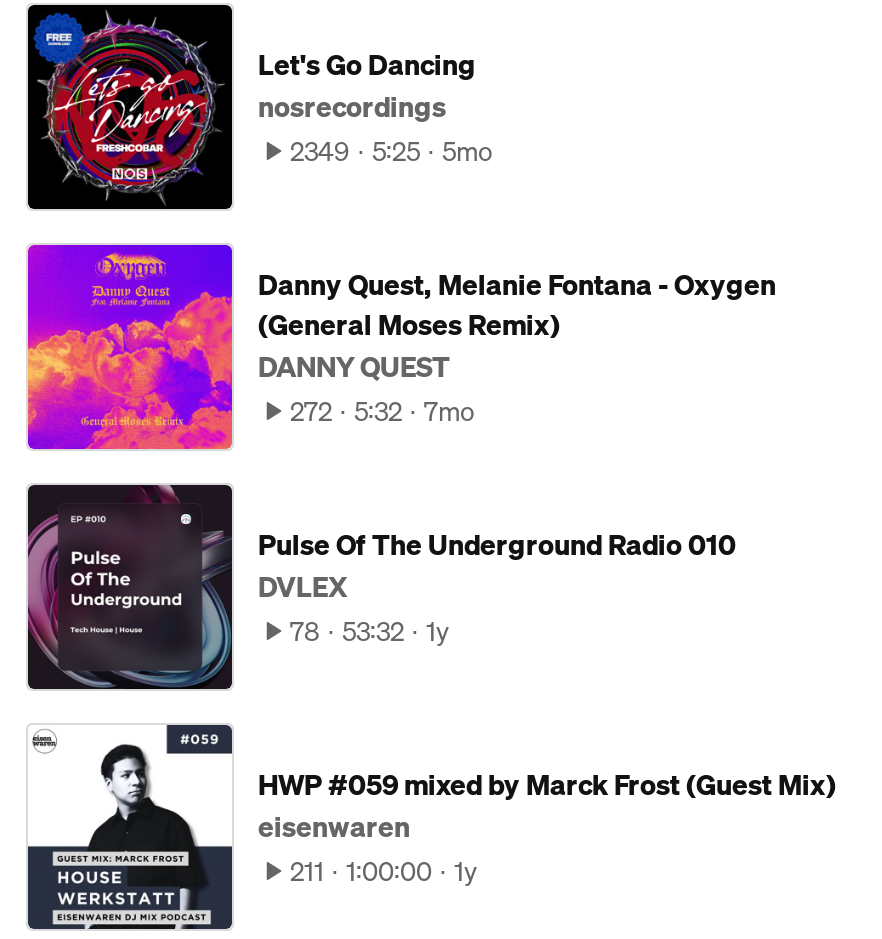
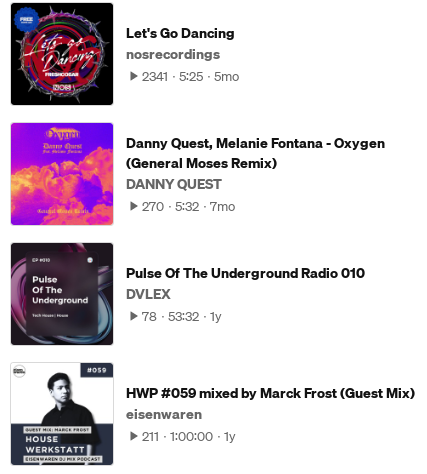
[290,132,492,172] 2349 5:25 5mo -> [142,66,239,86] 2341 5:25 5mo
[290,392,474,432] 272 5:32 7mo -> [142,196,235,216] 270 5:32 7mo

